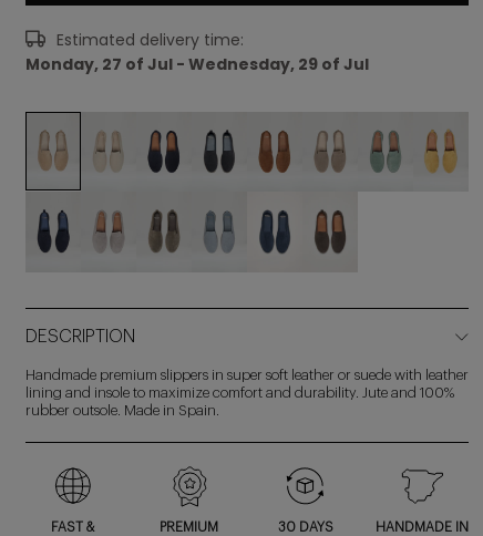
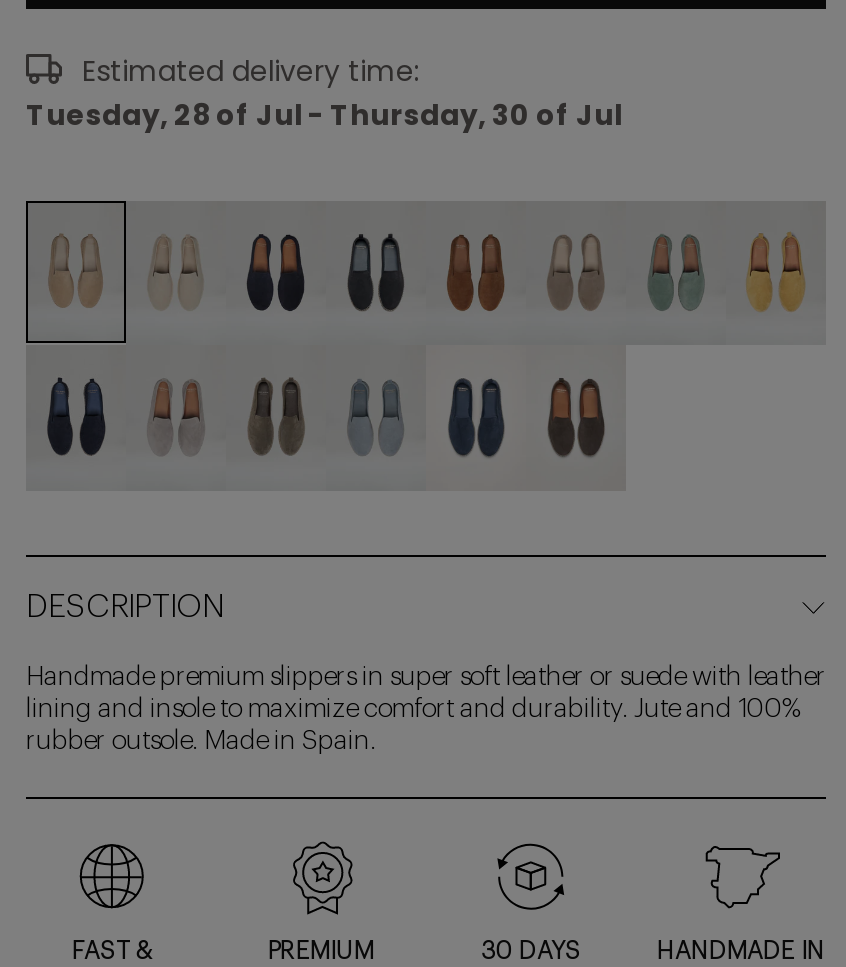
[25,53,369,75] Monday, 27 of Jul - Wednesday, 29 of Jul -> [26,95,622,135] Tuesday, 28 of Jul - Thursday, 30 of Jul

